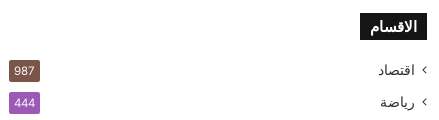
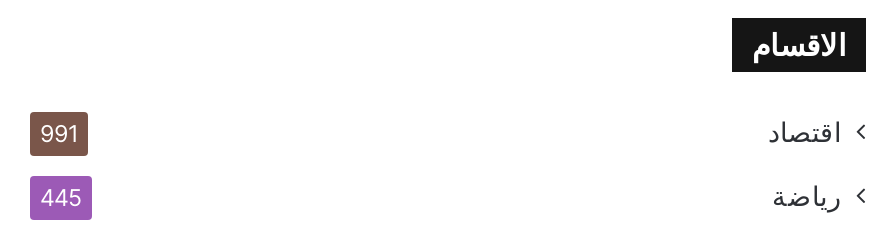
[14,64,35,78] 987 -> [40,120,78,148] 991
[14,96,35,110] 444 -> [40,184,82,212] 445

